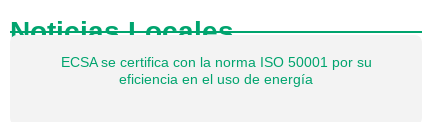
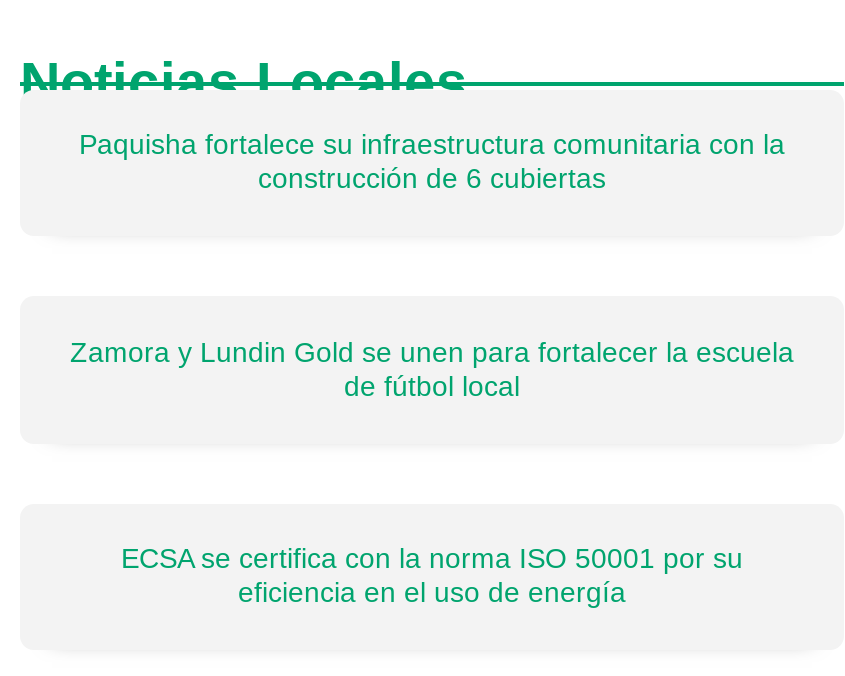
none -> [70,336,794,402] Zamora y Lundin Gold se unen para fortalecer la escuela | de fútbol local
none -> [79,129,785,195] Paquisha fortalece su infraestructura comunitaria con la | construcción de 6 cubiertas

